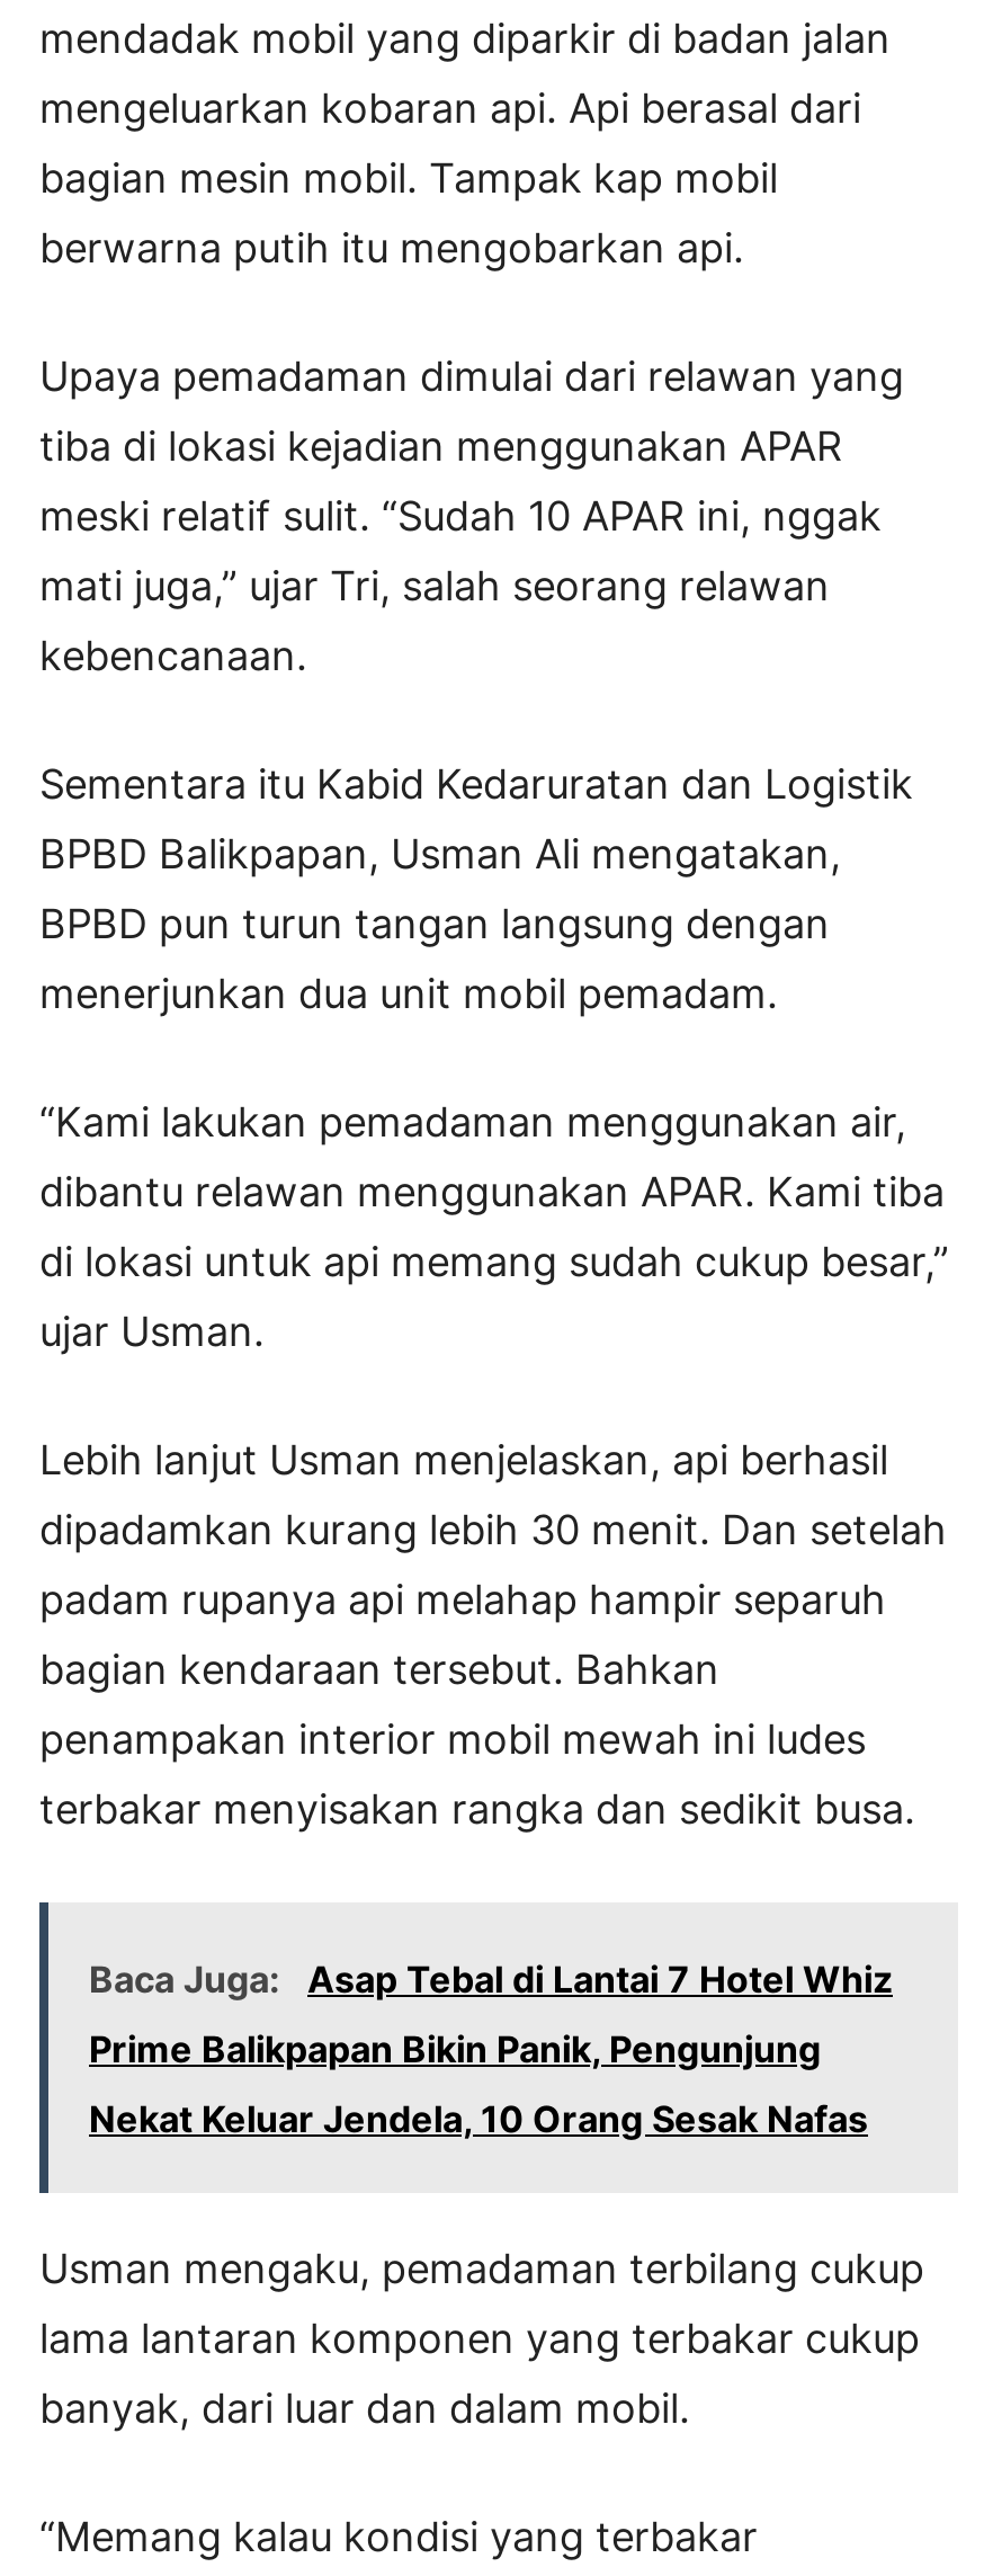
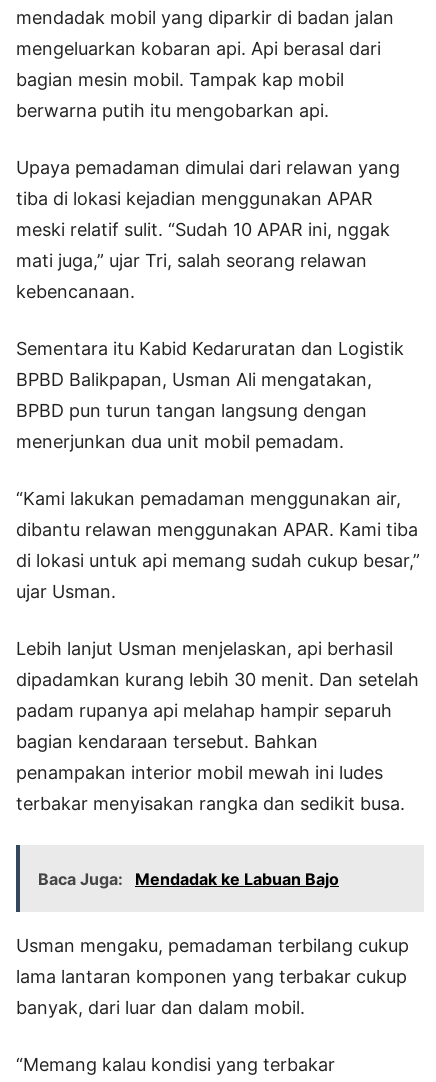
[89,1957,893,2142] Baca Juga: Asap Tebal di Lantai 7 Hotel Whiz | Prime Balikpapan Bikin Panik, Pengunjung | Nekat Keluar Jendela, 10 Orang Sesak Nafas -> [38,869,339,889] Baca Juga: Mendadak ke Labuan Bajo

